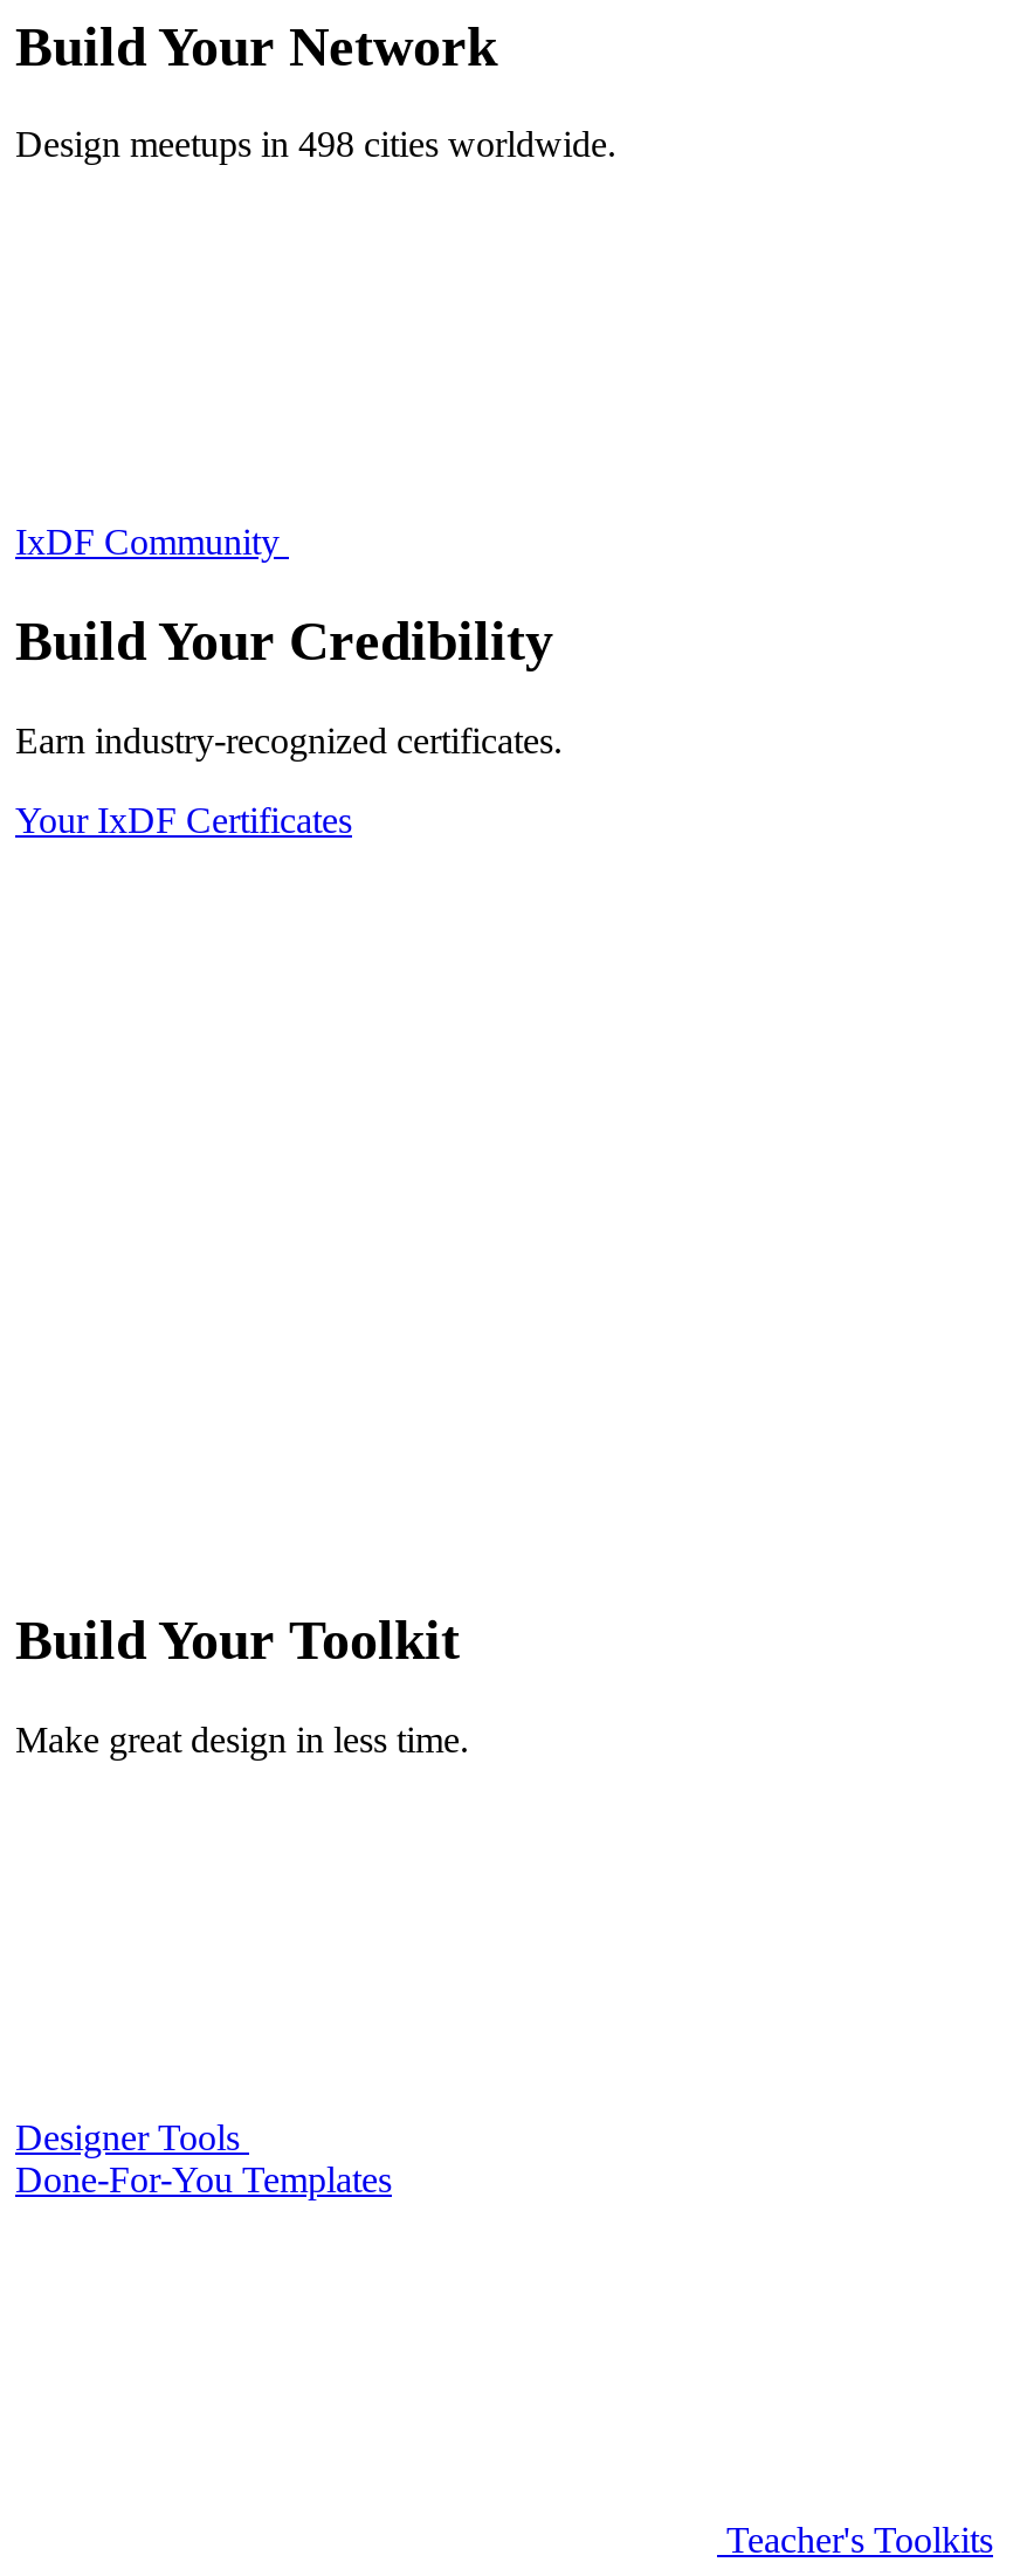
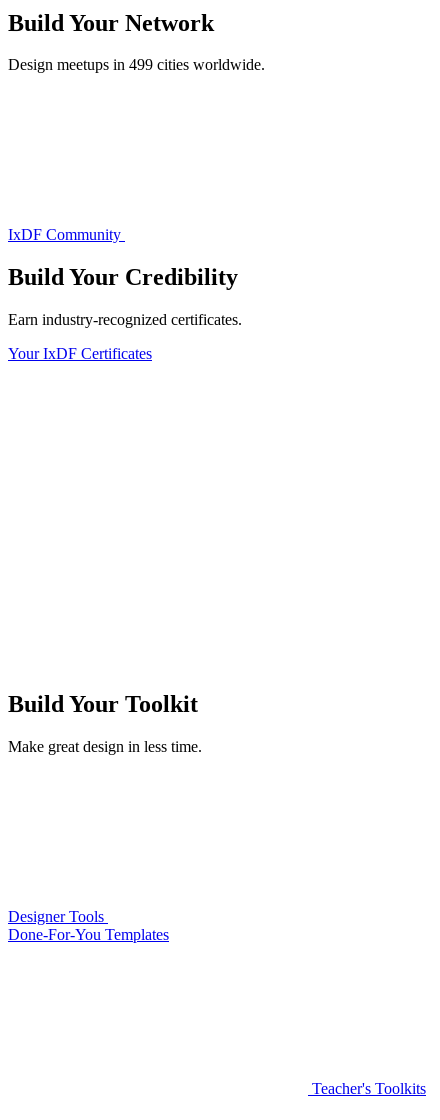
[15,125,616,165] Design meetups in 498 cities worldwide. -> [8,56,265,73] Design meetups in 499 cities worldwide.

